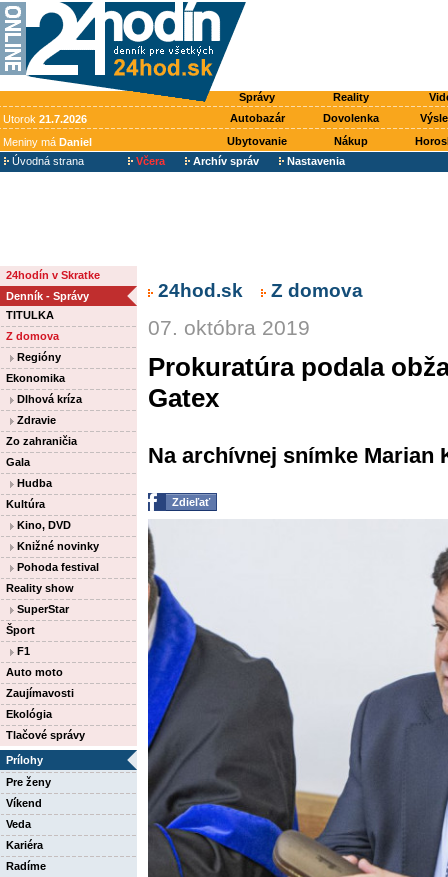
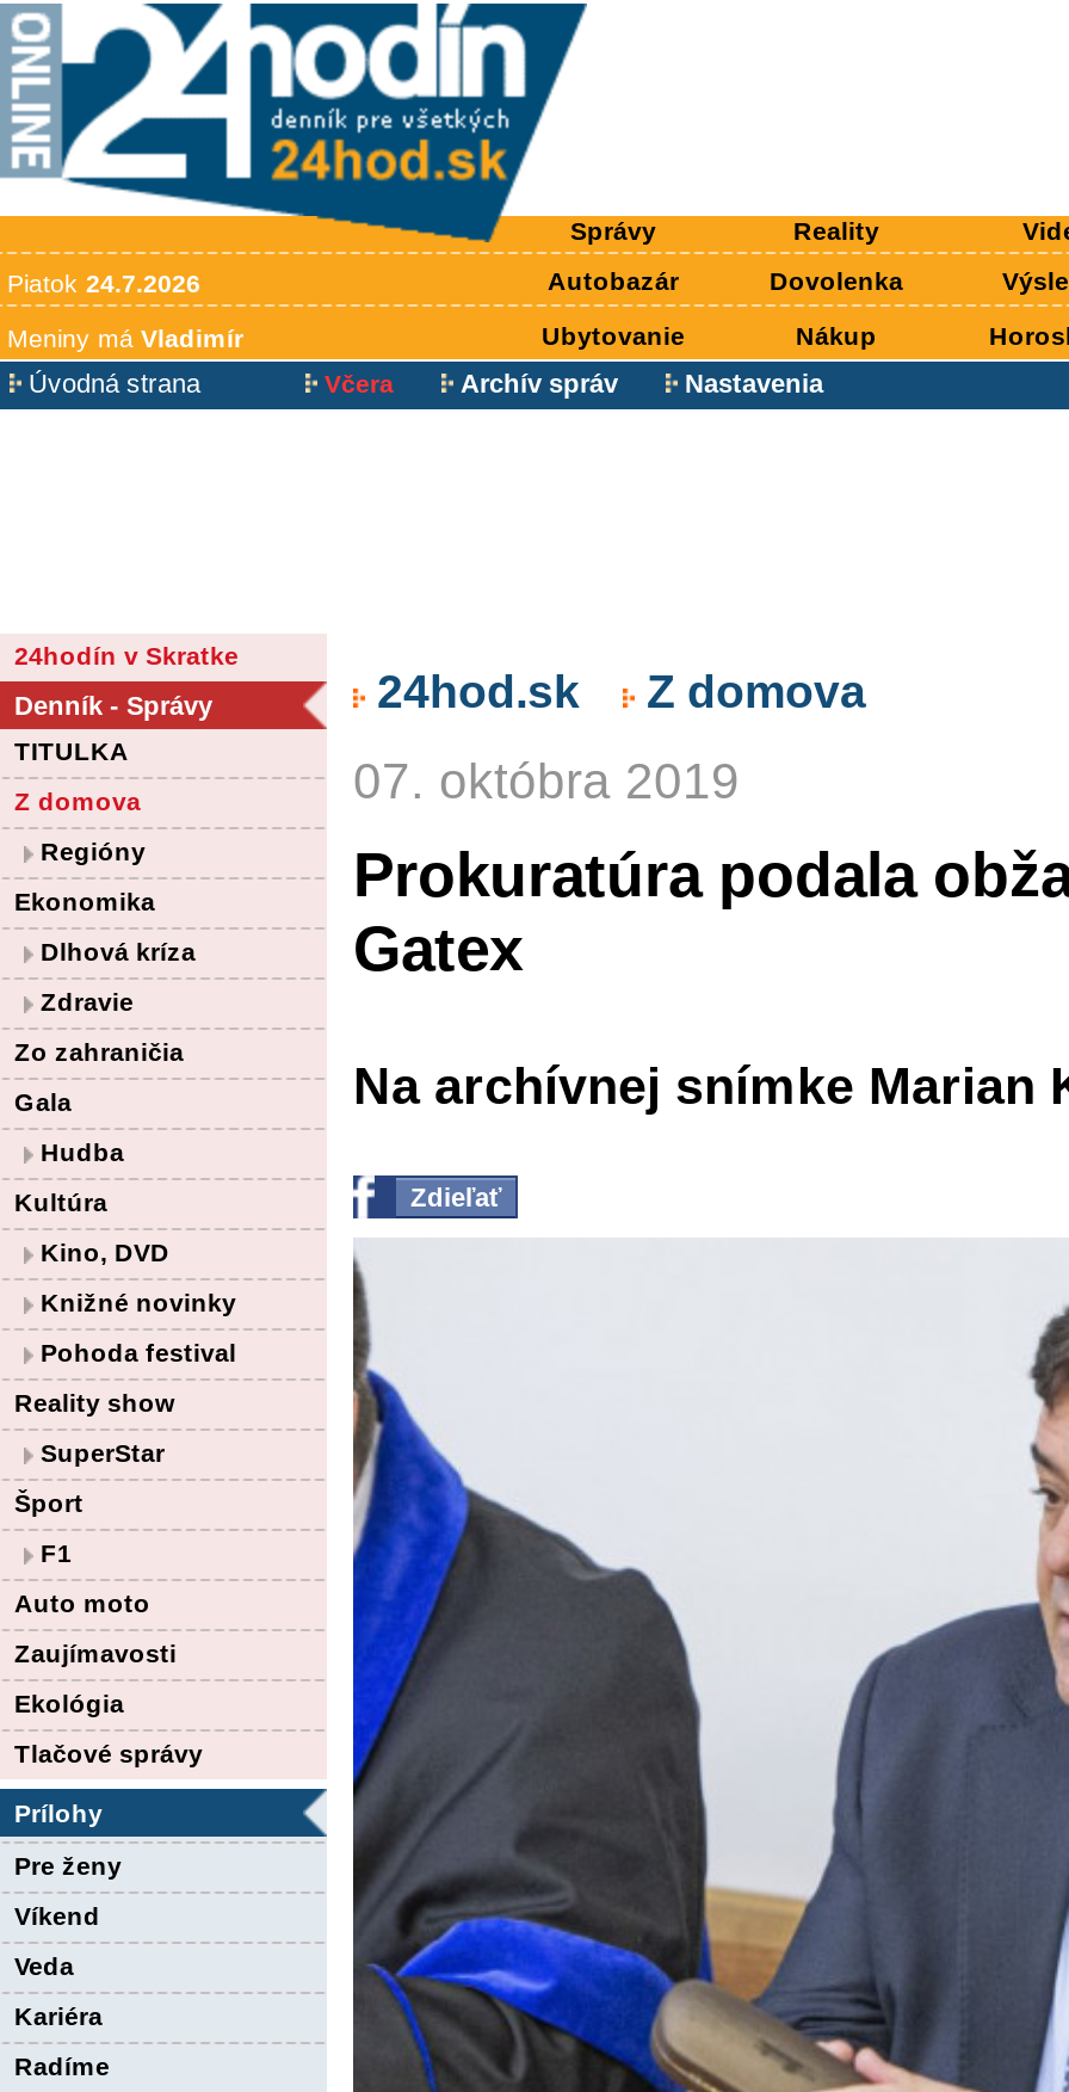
[0,113,87,125] Utorok 21.7.2026 -> [0,269,200,297] Piatok 24.7.2026
[0,136,92,148] Meniny má Daniel -> [0,323,243,352] Meniny má Vladimír

